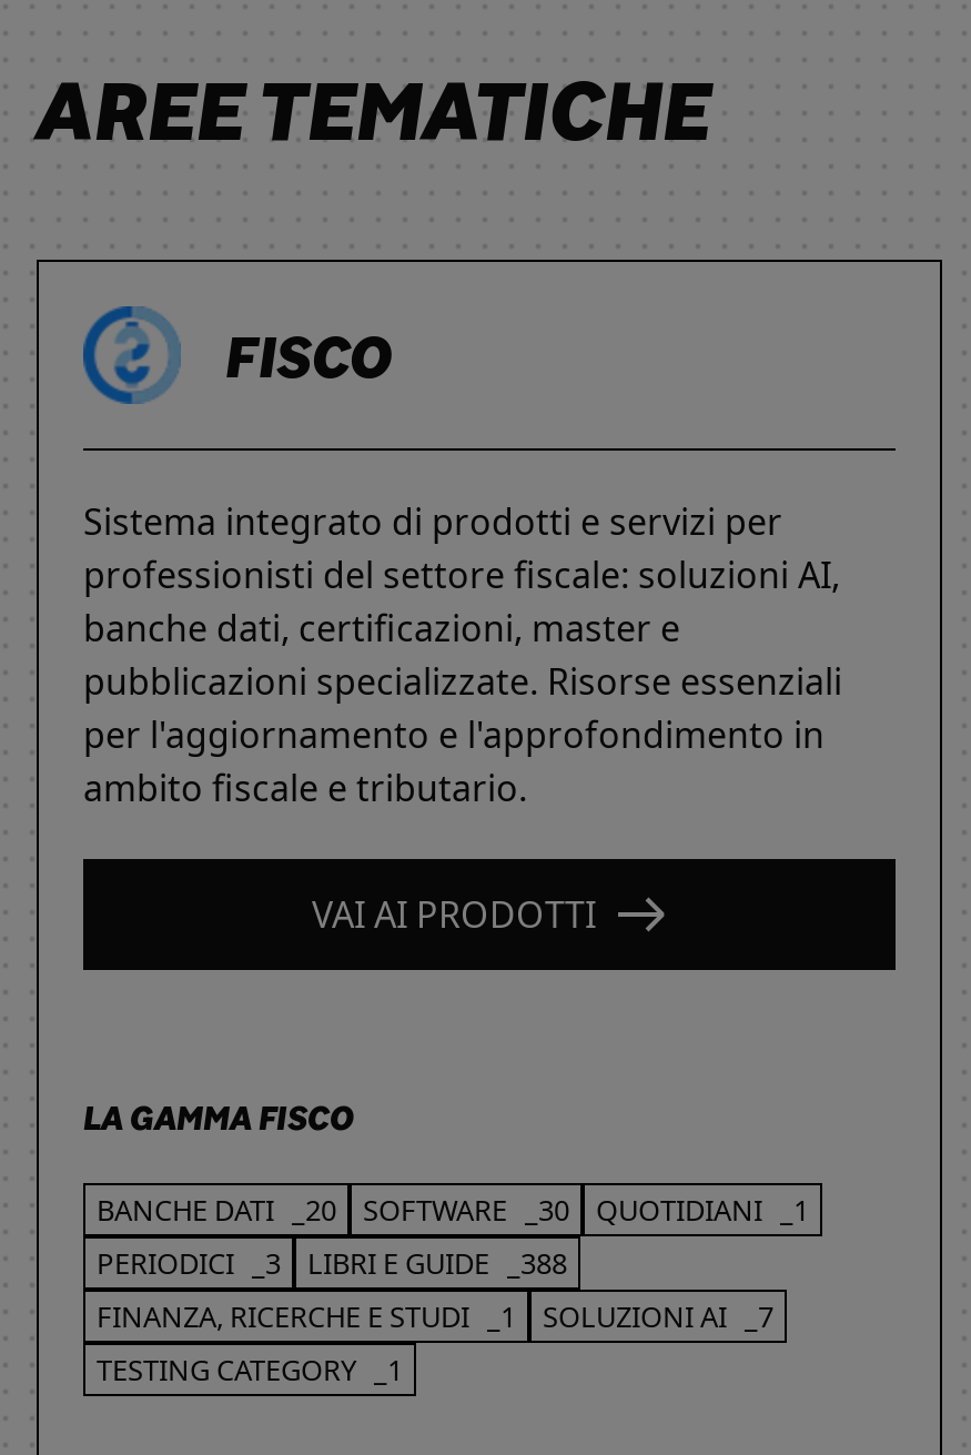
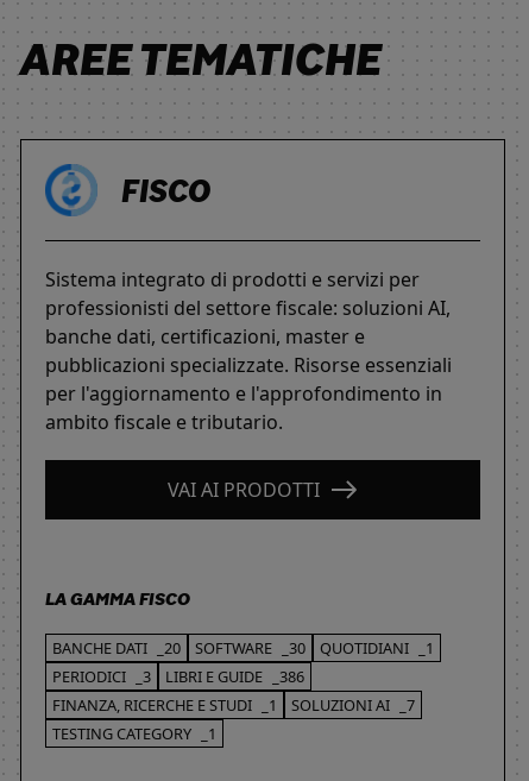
[97,1242,567,1282] PERIODICI _3 LIBRI E GUIDE _388 -> [52,665,304,686] PERIODICI _3 LIBRI E GUIDE _386

